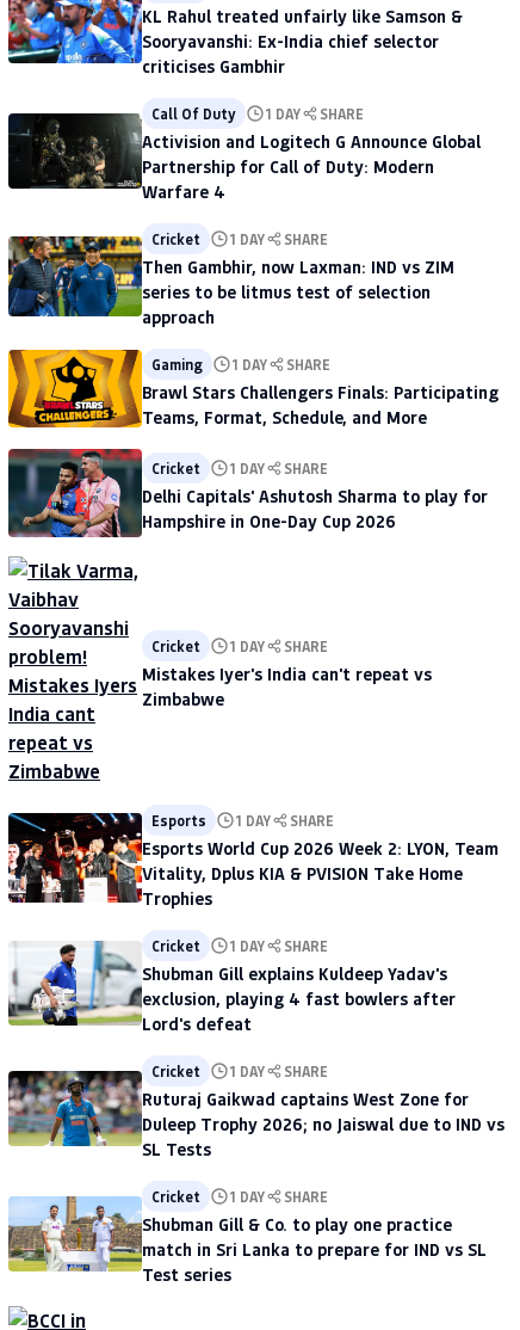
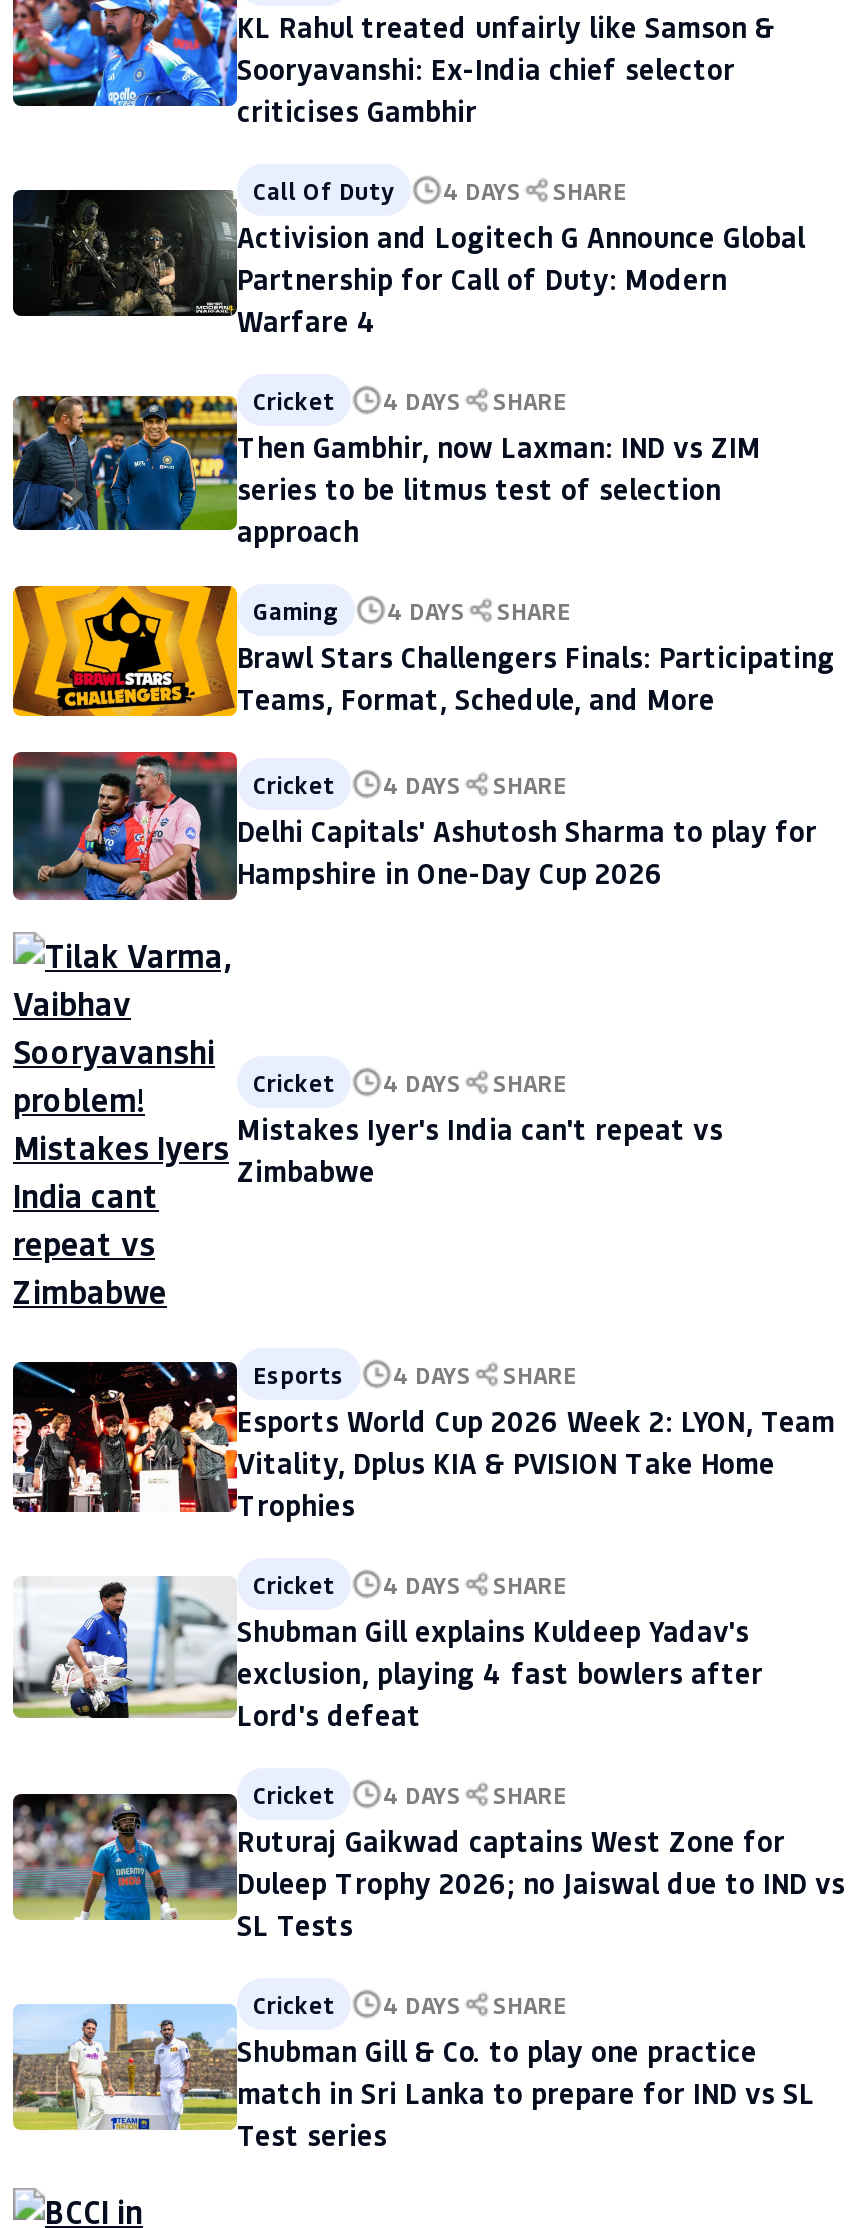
[151,103,364,122] Call Of Duty 1 DAY SHARE -> [253,173,627,205] Call Of Duty 4 DAYS SHARE
[151,229,328,248] Cricket 1 DAY SHARE -> [253,383,567,415] Cricket 4 DAYS SHARE
[151,354,330,373] Gaming 1 DAY SHARE -> [253,593,571,625] Gaming 4 DAYS SHARE
[151,458,328,478] Cricket 1 DAY SHARE -> [253,768,567,800] Cricket 4 DAYS SHARE
[151,637,328,656] Cricket 1 DAY SHARE -> [253,1067,567,1099] Cricket 4 DAYS SHARE
[151,811,334,830] Esports 1 DAY SHARE -> [253,1359,577,1391] Esports 4 DAYS SHARE
[151,936,328,955] Cricket 1 DAY SHARE -> [253,1569,567,1601] Cricket 4 DAYS SHARE
[151,1062,328,1081] Cricket 1 DAY SHARE -> [253,1779,567,1811] Cricket 4 DAYS SHARE
[151,1187,328,1206] Cricket 1 DAY SHARE -> [253,1989,567,2021] Cricket 4 DAYS SHARE

